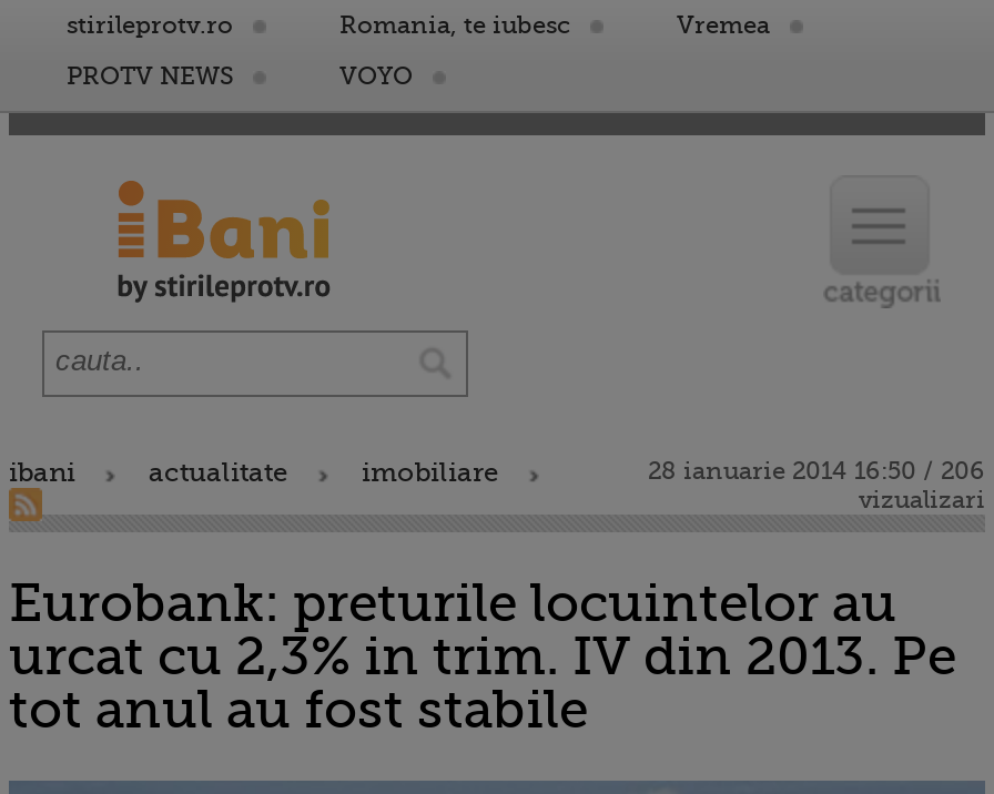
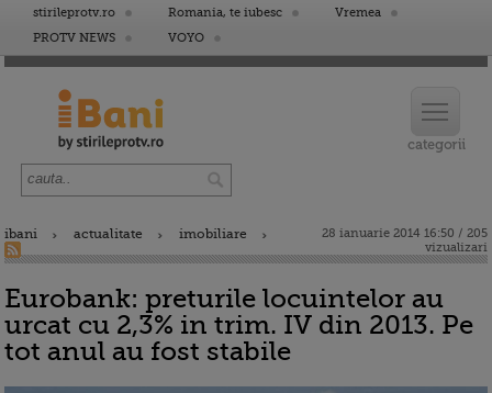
[648,457,985,486] 28 ianuarie 2014 16:50 / 206 -> [322,226,488,240] 28 ianuarie 2014 16:50 / 205

